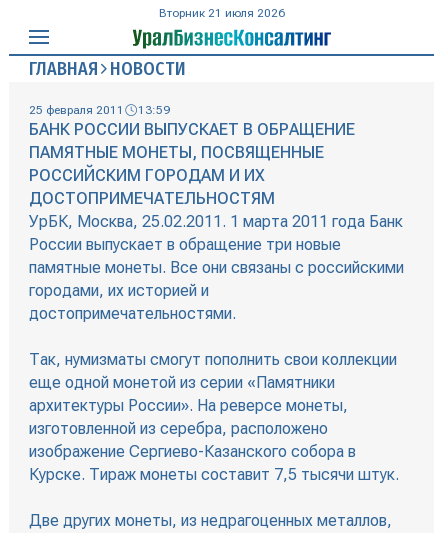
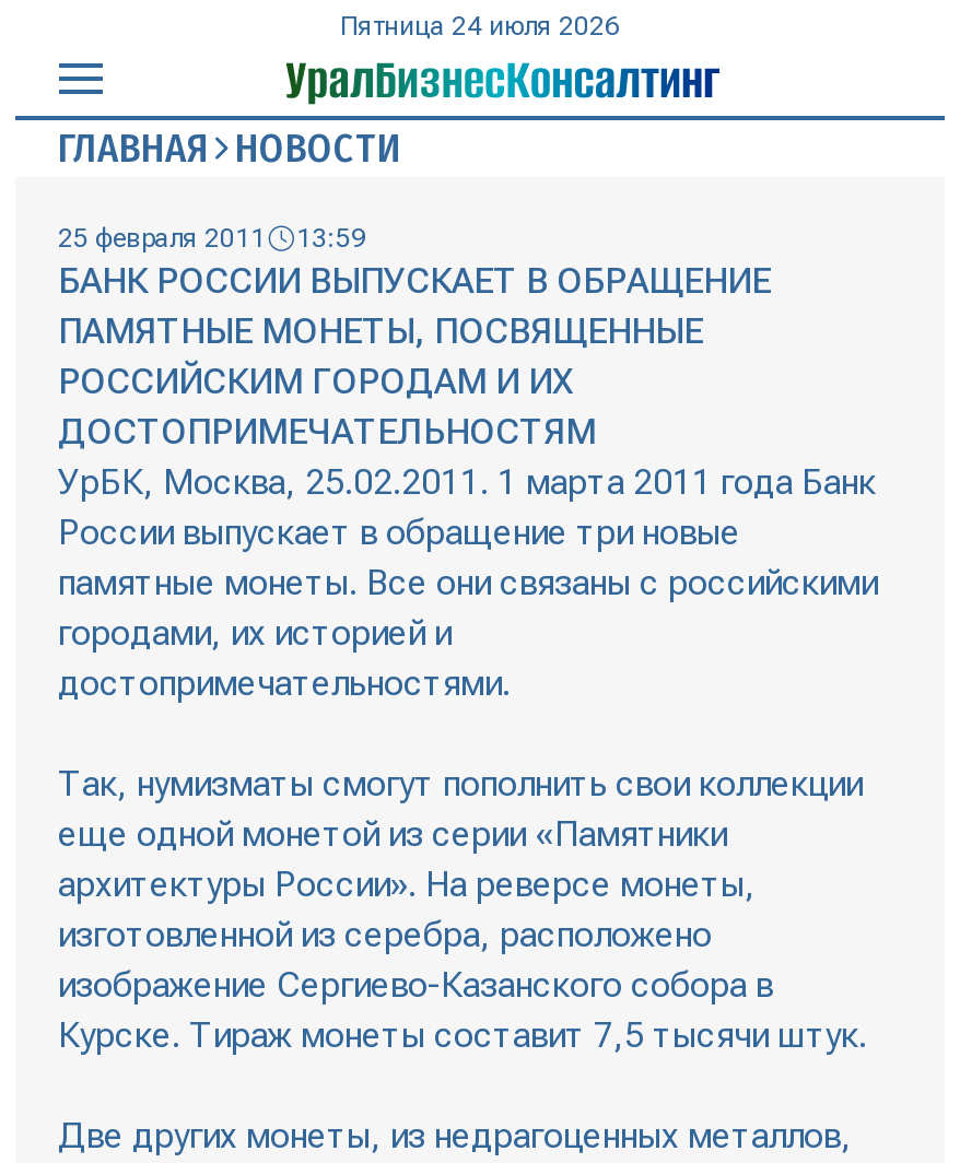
[158,6,284,20] Вторник 21 июля 2026 -> [339,11,619,42] Пятница 24 июля 2026

